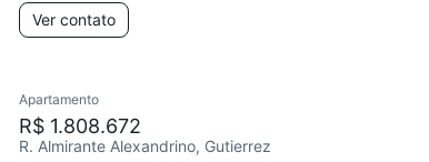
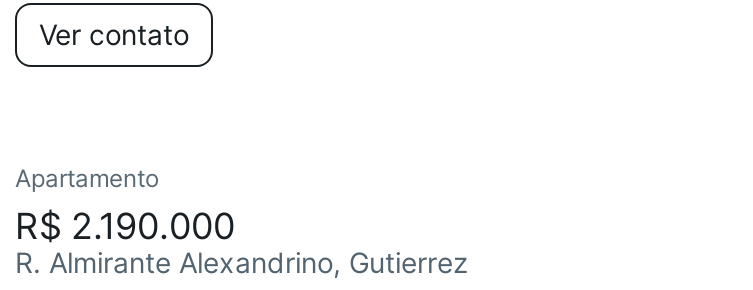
[19,114,141,138] R$ 1.808.672 -> [15,205,235,247] R$ 2.190.000

